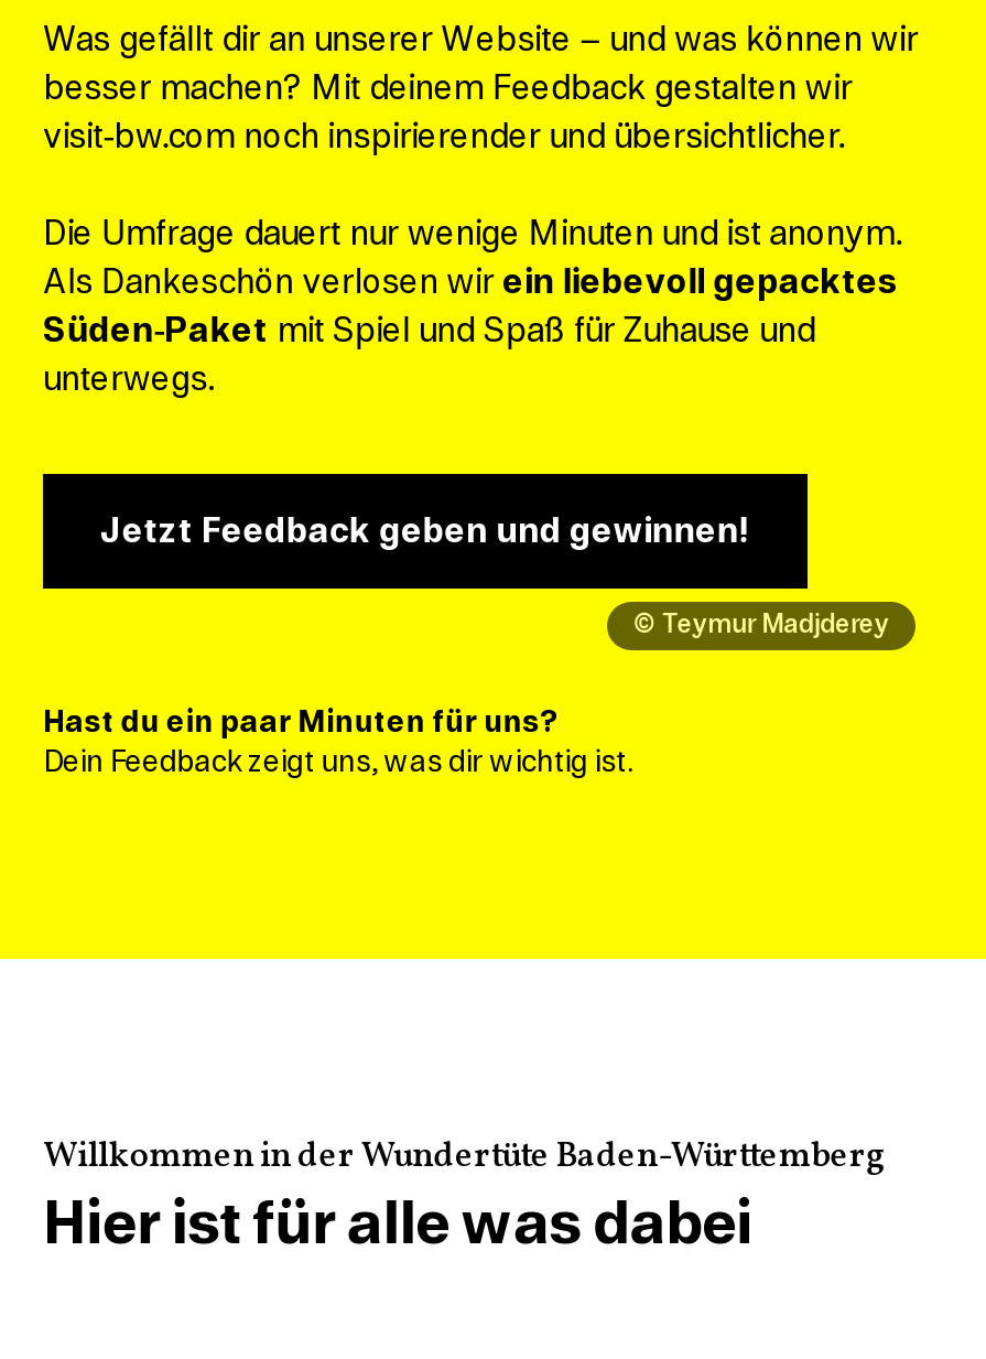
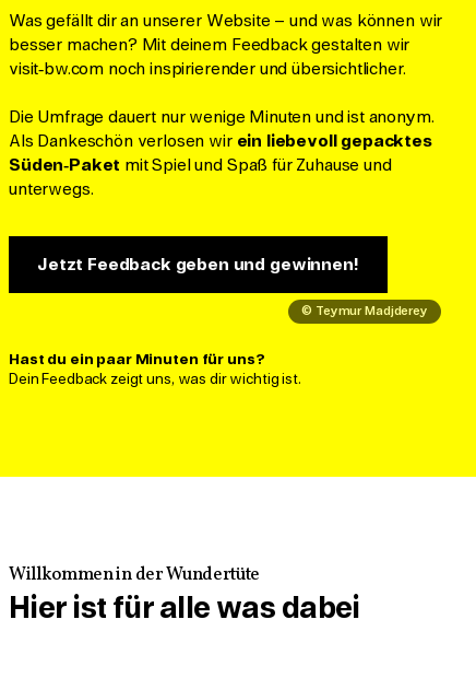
[43,1133,885,1182] Willkommen in der Wundertüte Baden-Württemberg -> [9,563,260,587] Willkommen in der Wundertüte

